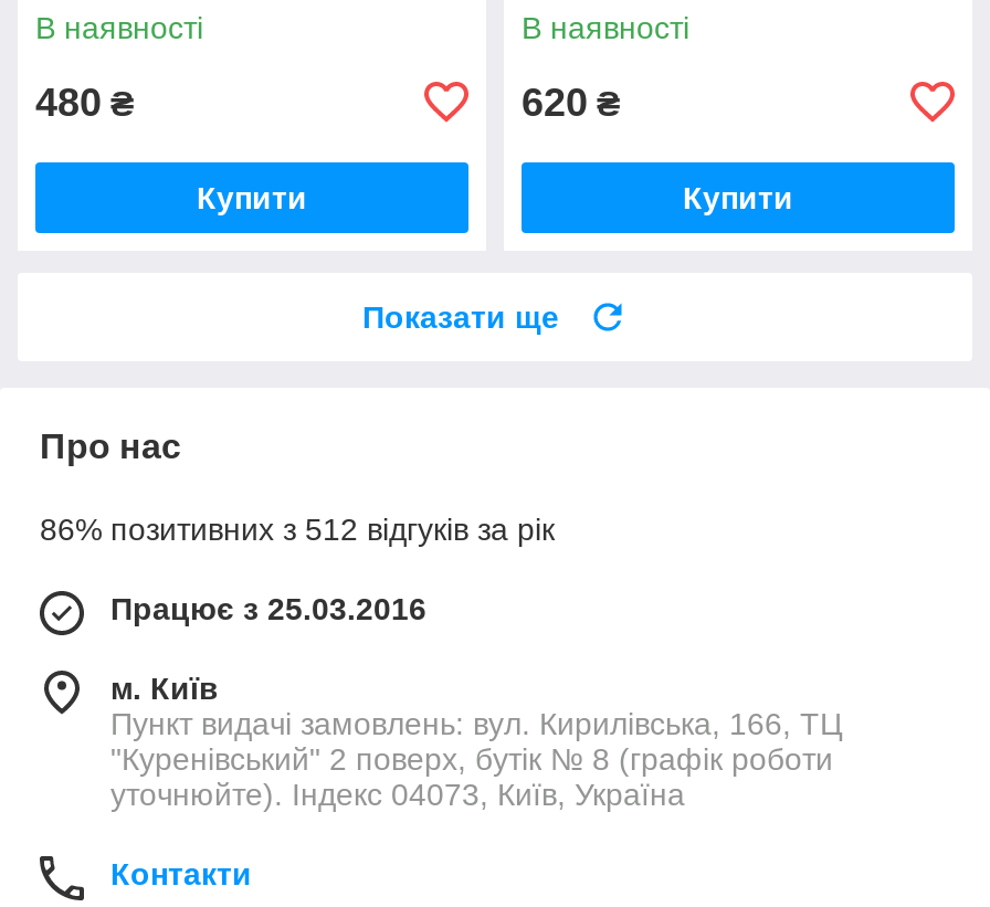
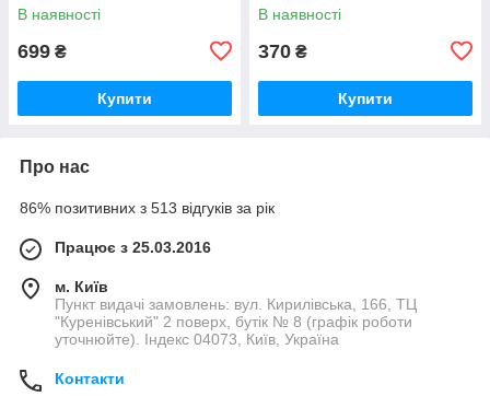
[35,80,135,124] 480 ₴ -> [17,40,67,62] 699 ₴
[522,80,621,124] 620 ₴ -> [258,40,307,62] 370 ₴
[362,299,559,334] Показати ще -> none
[40,511,555,546] 86% позитивних з 512 відгуків за рік -> [20,199,275,216] 86% позитивних з 513 відгуків за рік

